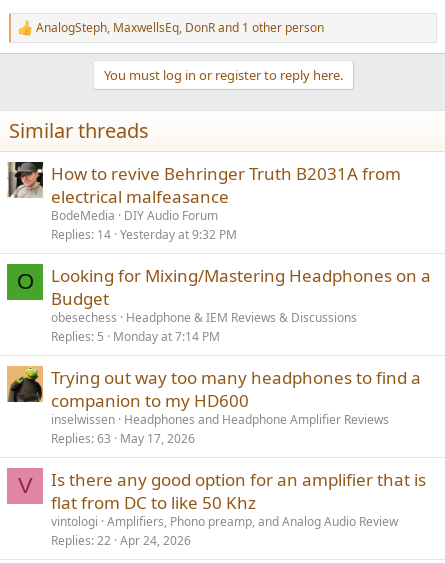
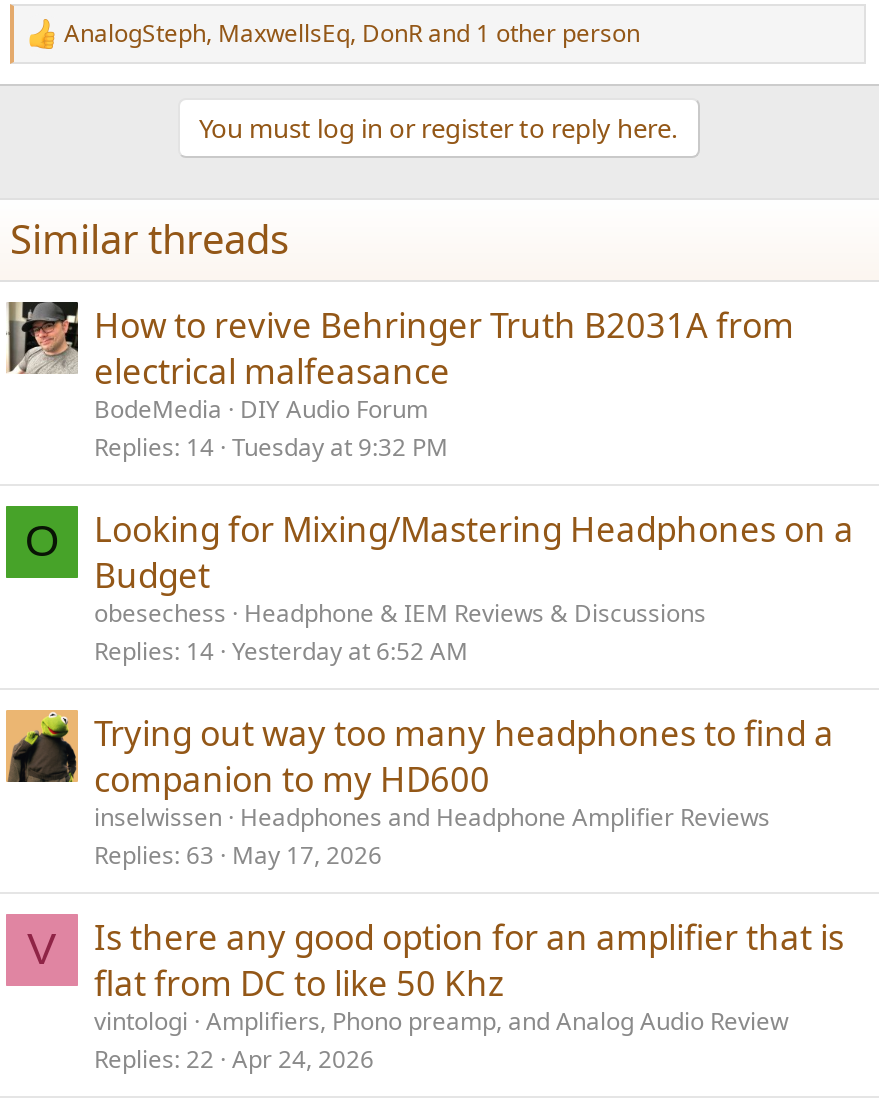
[51,226,237,243] Replies 14 Yesterday at 9:32 PM -> [94,430,448,464] Replies 14 Tuesday at 9:32 PM
[51,328,220,345] Replies 5 Monday at 7:14 PM -> [94,634,468,668] Replies 14 Yesterday at 6:52 AM

